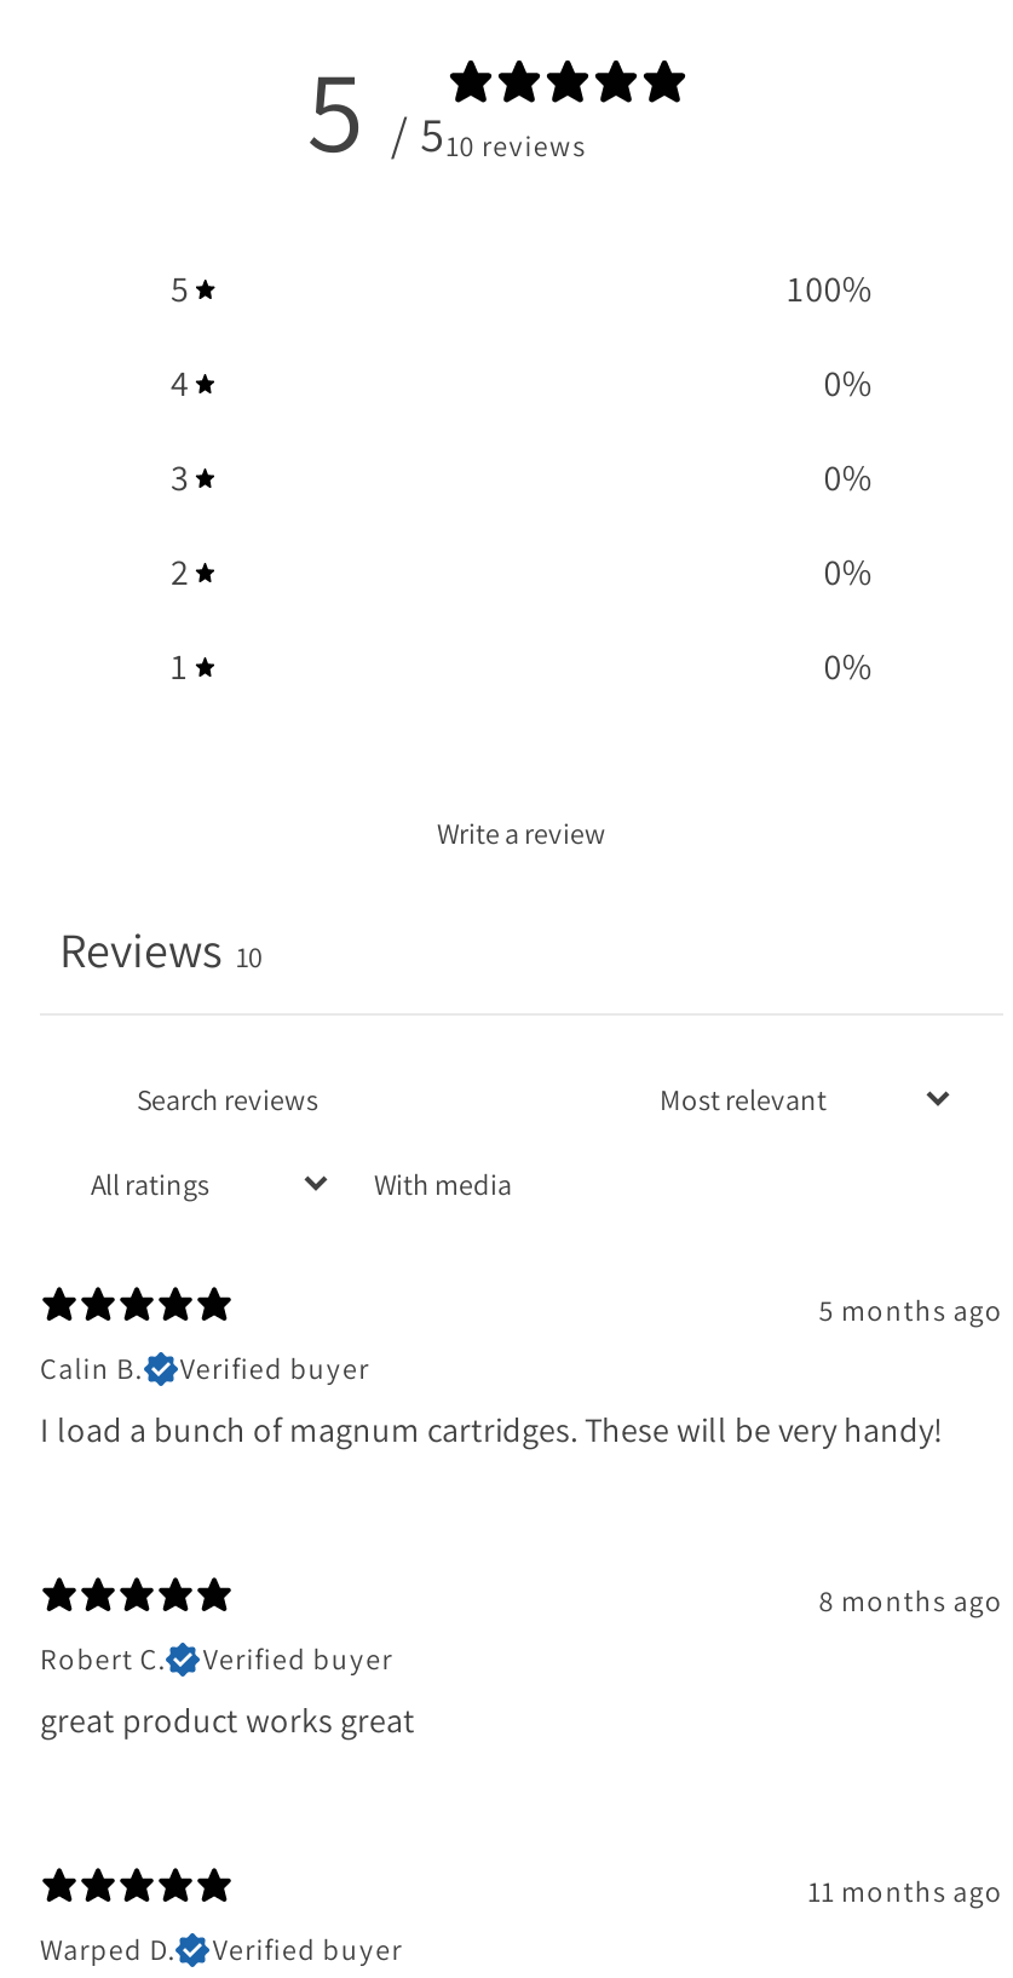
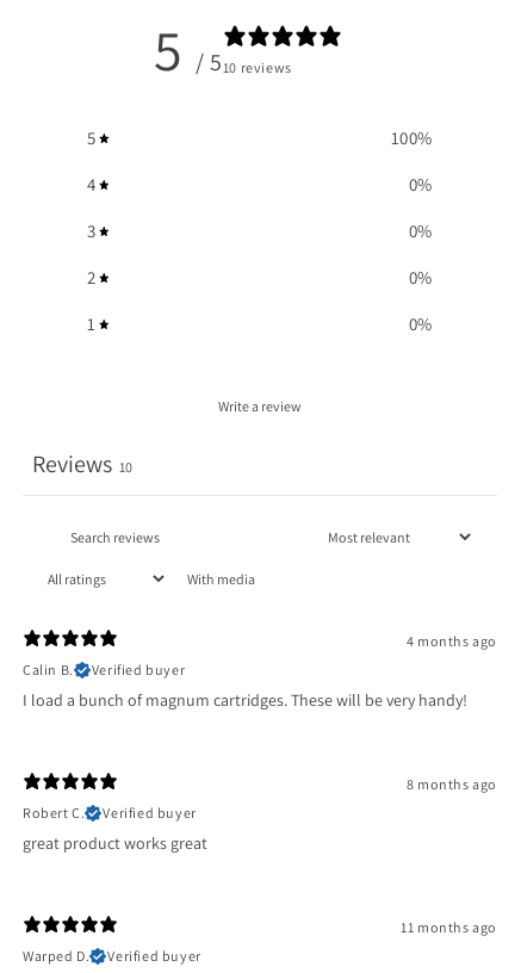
[819,1293,1003,1329] 5 months ago -> [406,632,497,650] 4 months ago

